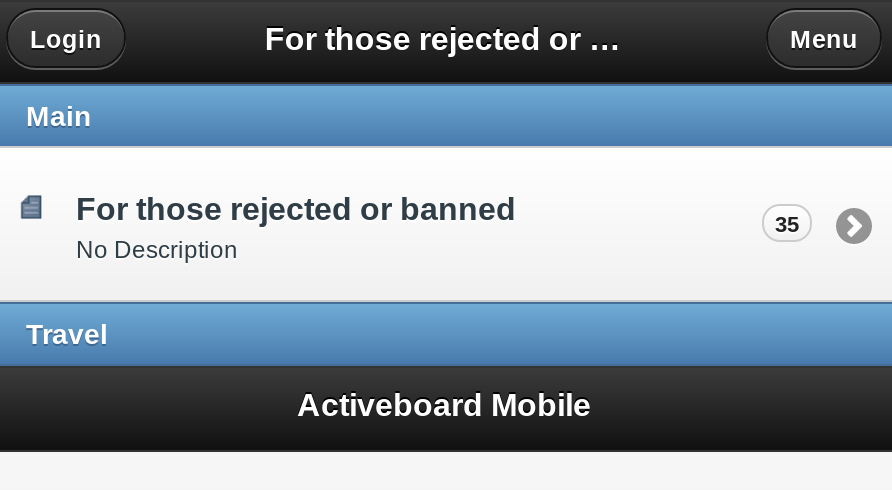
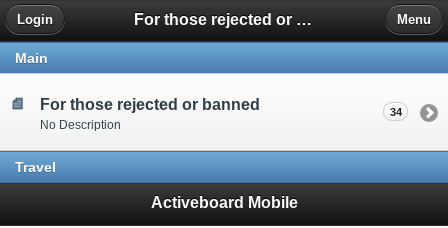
[775,211,799,235] 35 -> [389,105,401,117] 34

